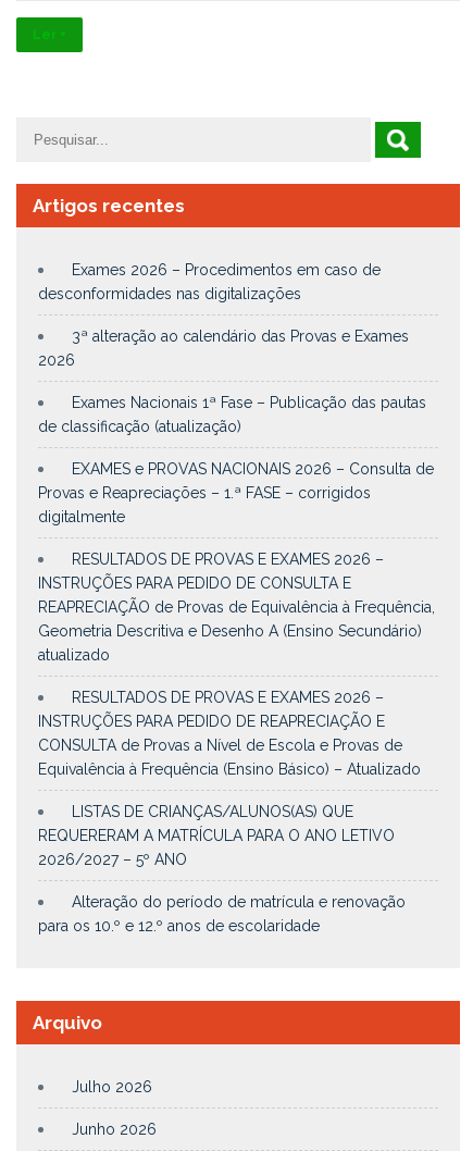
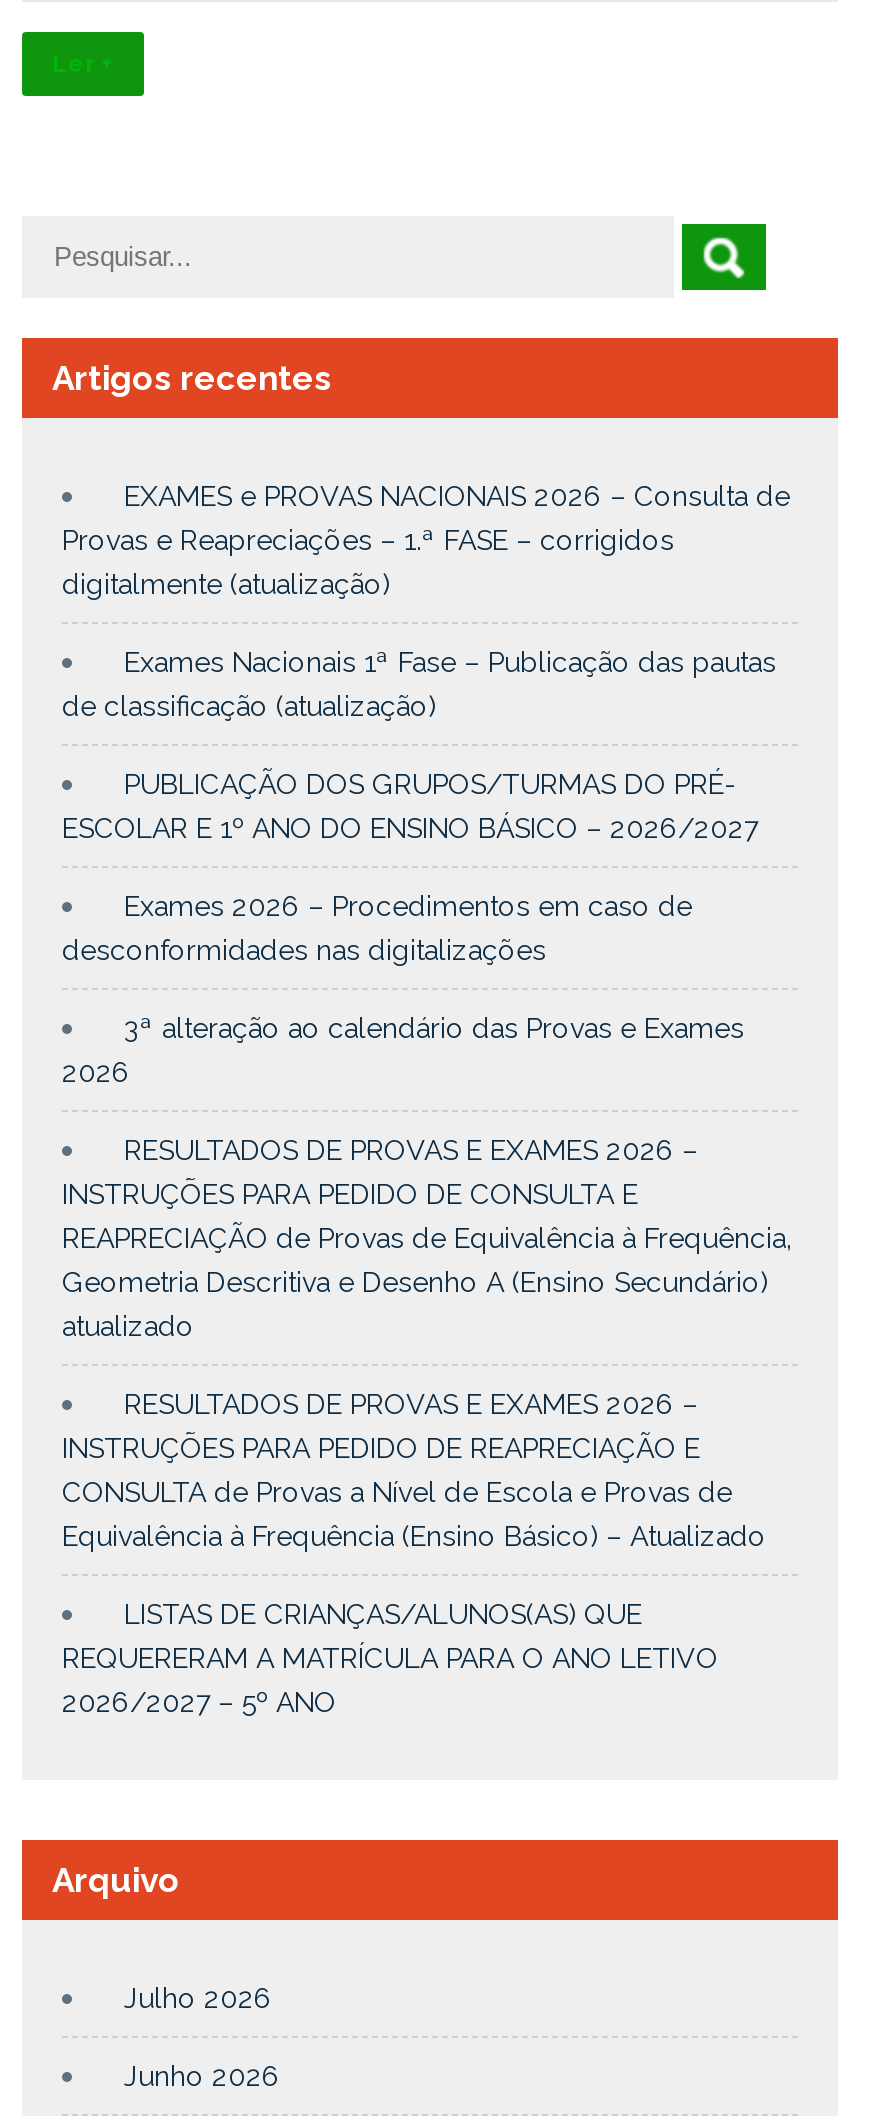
none -> [62,567,758,843] digitalmente (atualização) | PUBLICAÇÃO DOS GRUPOS/TURMAS DO PRÉ- | ESCOLAR E 1º ANO DO ENSINO BÁSICO – 2026/2027
moved [38,261,409,368] -> [62,889,744,1087]: Exames 2026 – Procedimentos em caso de | desconformidades nas digitalizações | 3ª alteração ao calendário das Provas e Exames | 2026
moved [38,393,434,501] -> [62,479,790,721]: Exames Nacionais 1ª Fase – Publicação das pautas | de classificação (atualização) | EXAMES e PROVAS NACIONAIS 2026 – Consulta de | Provas e Reapreciações – 1.ª FASE – corrigidos
[38,508,125,525] digitalmente -> none
moved [38,550,435,868] -> [62,1133,792,1717]: RESULTADOS DE PROVAS E EXAMES 2026 – | INSTRUÇÕES PARA PEDIDO DE CONSULTA E | REAPRECIAÇÃO de Provas de Equivalência à Frequência, | ... | REQUERERAM A MATRÍCULA PARA O ANO LETIVO | 2026/2027 – 5º ANO
[38,893,406,934] Alteração do período de matrícula e renovação | para os 10.º e 12.º anos de escolaridade -> none

